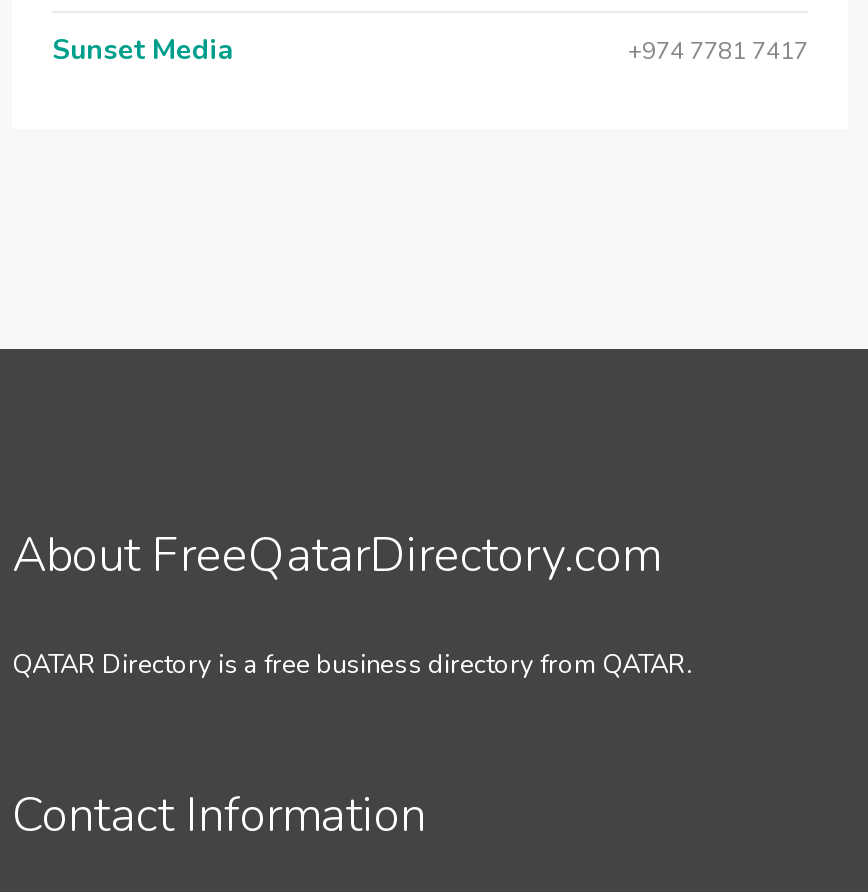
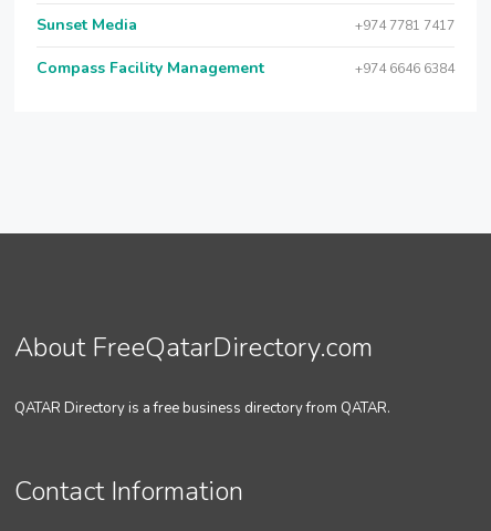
none -> [36,58,455,79] Compass Facility Management | +974 6646 6384

